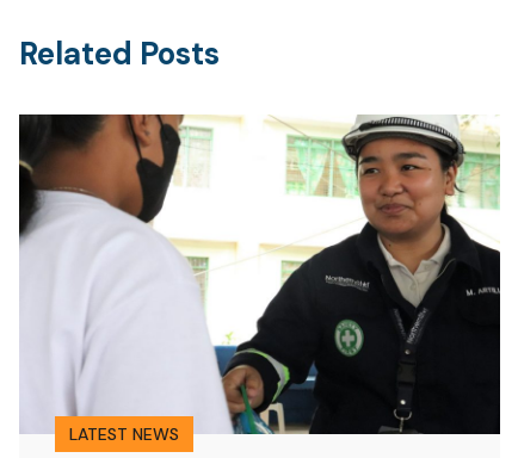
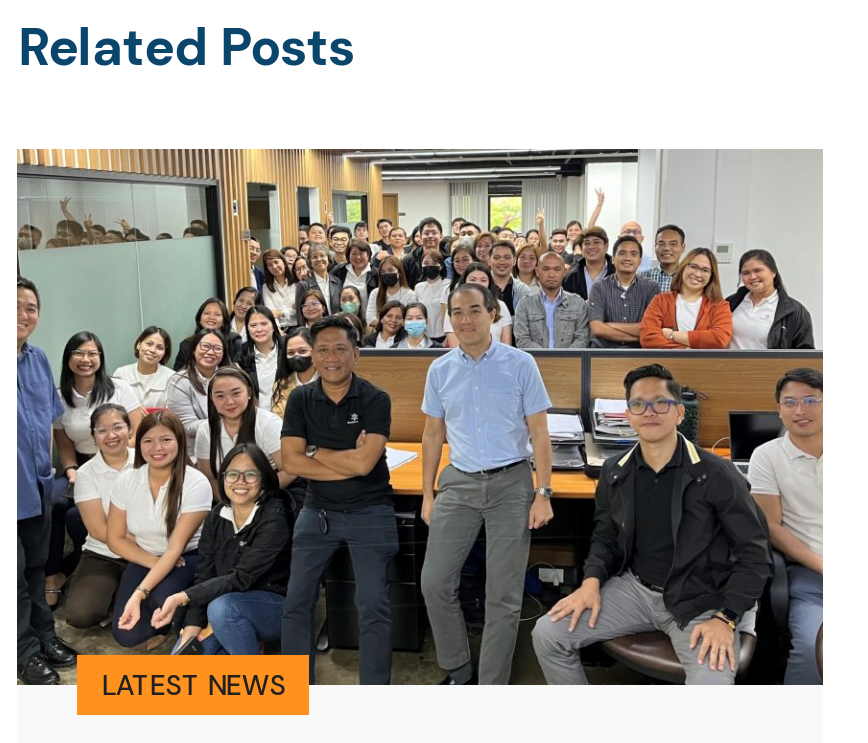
[18,113,501,435] [image] -> [15,147,825,687] [image]

